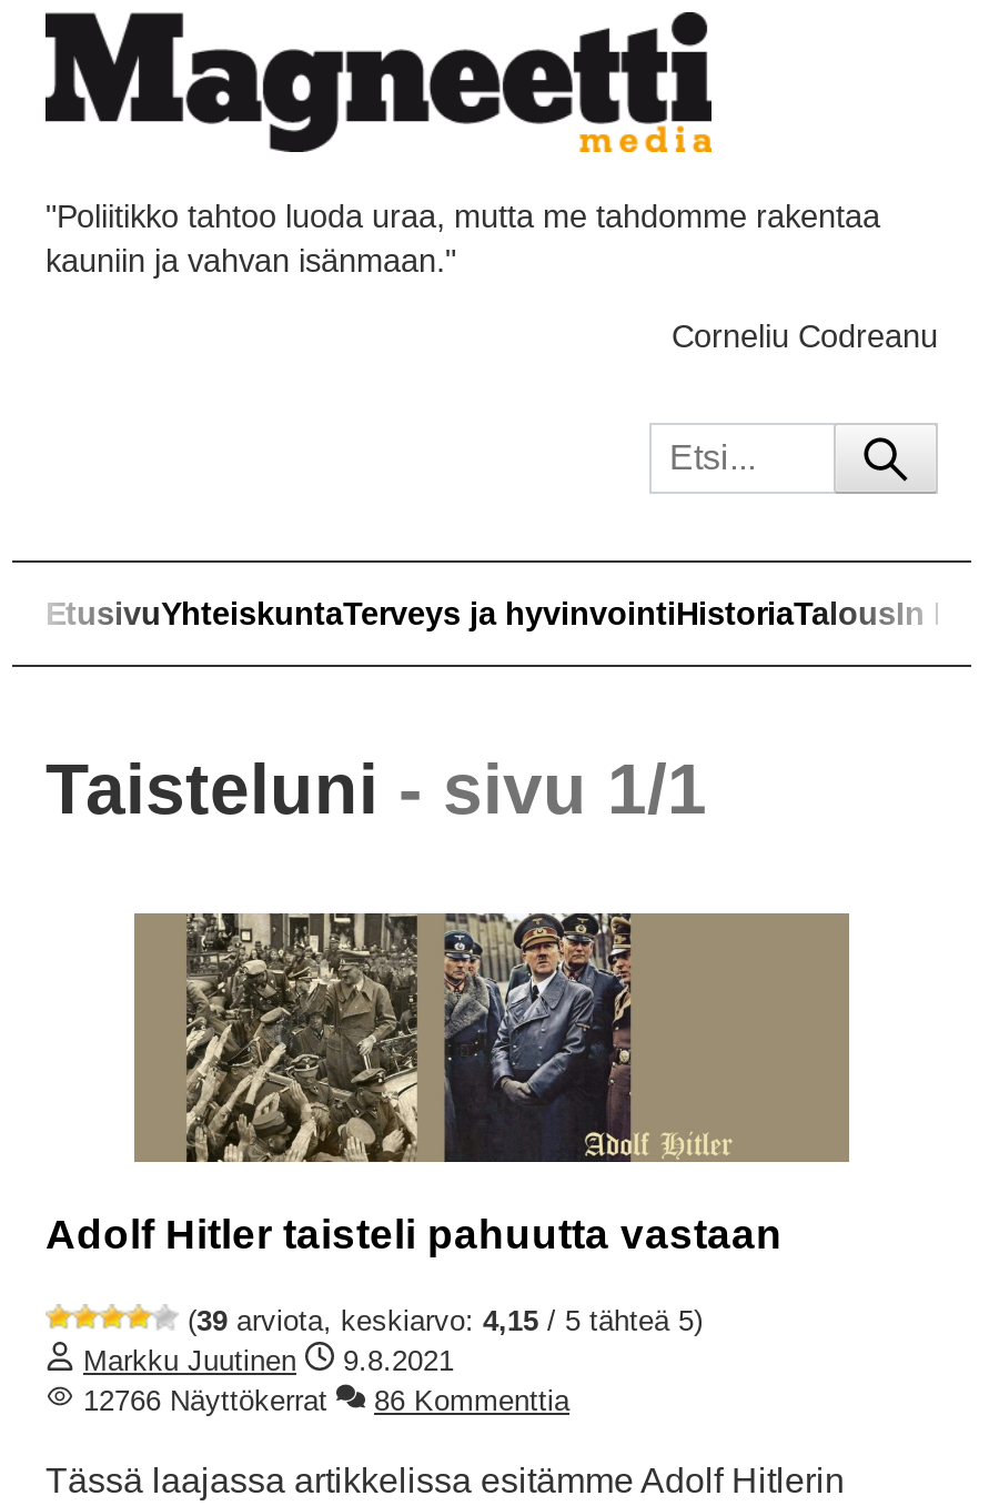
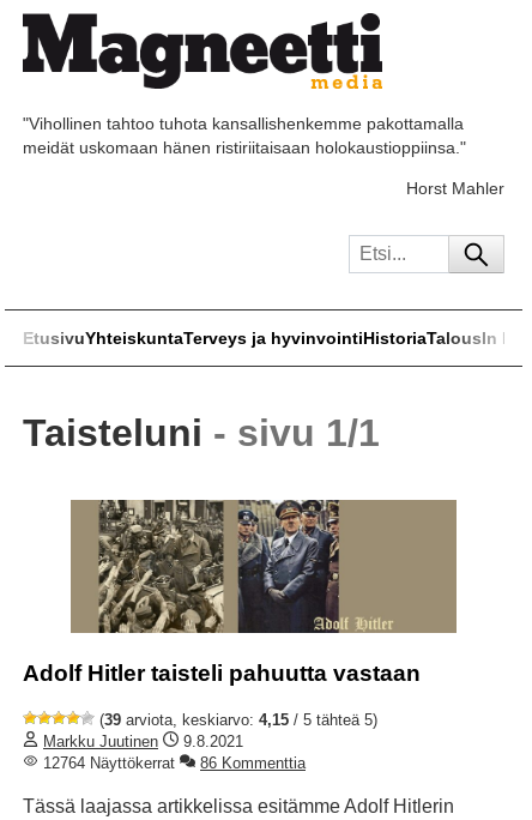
[46,198,880,278] "Poliitikko tahtoo luoda uraa, mutta me tahdomme rakentaa | kauniin ja vahvan isänmaan." -> [23,114,466,157] "Vihollinen tahtoo tuhota kansallishenkemme pakottamalla | meidät uskomaan hänen ristiriitaisaan holokaustioppiinsa."
[672,319,938,354] Corneliu Codreanu -> [406,179,504,198] Horst Mahler
[74,1384,327,1417] 12766 Näyttökerrat -> [38,754,175,772] 12764 Näyttökerrat

